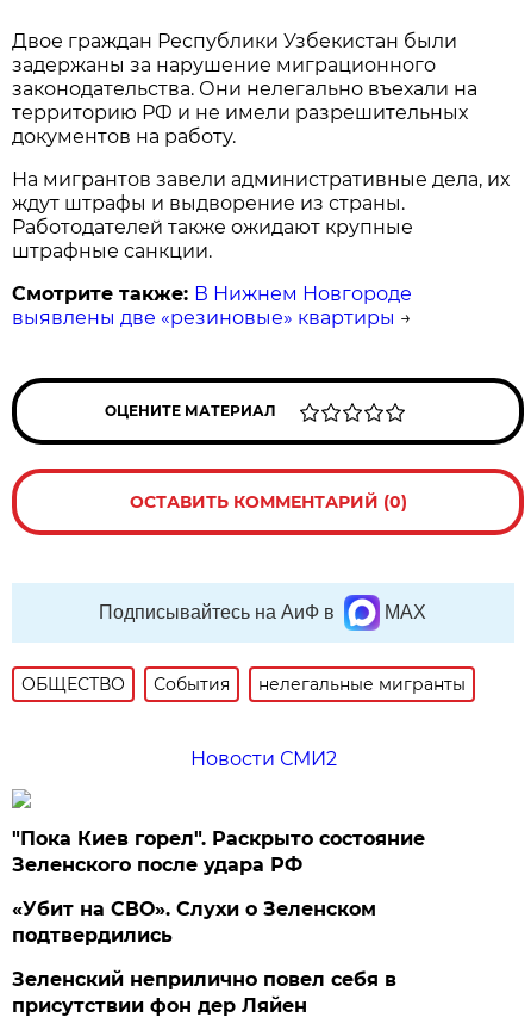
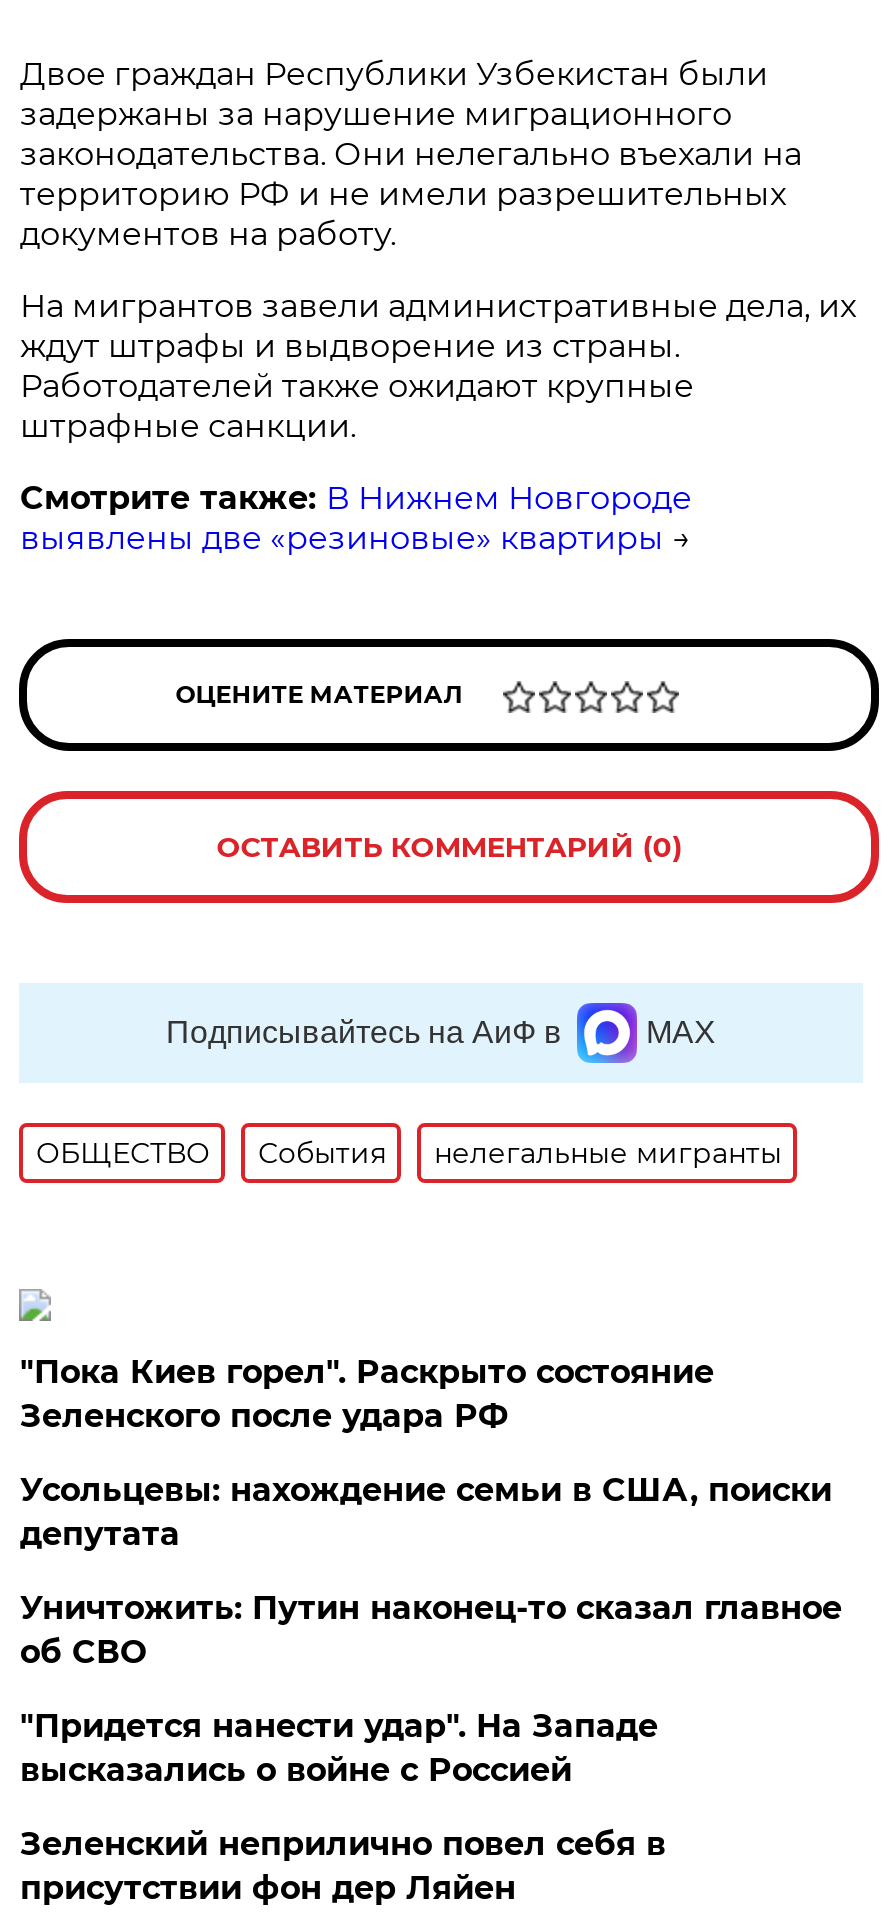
[190,747,337,770] Новости СМИ2 -> none
moved [12,827,426,876] -> [20,1353,714,1435]: "Пока Киев горел". Раскрыто состояние | Зеленского после удара РФ
[12,898,377,946] «Убит на СВО». Слухи о Зеленском | подтвердились -> [20,1471,842,1789] Усольцевы: нахождение семьи в США, поиски | депутата | Уничтожить: Путин наконец-то сказал главное | об СВО | "Придется нанести удар". На Западе | высказались о войне с Россией

